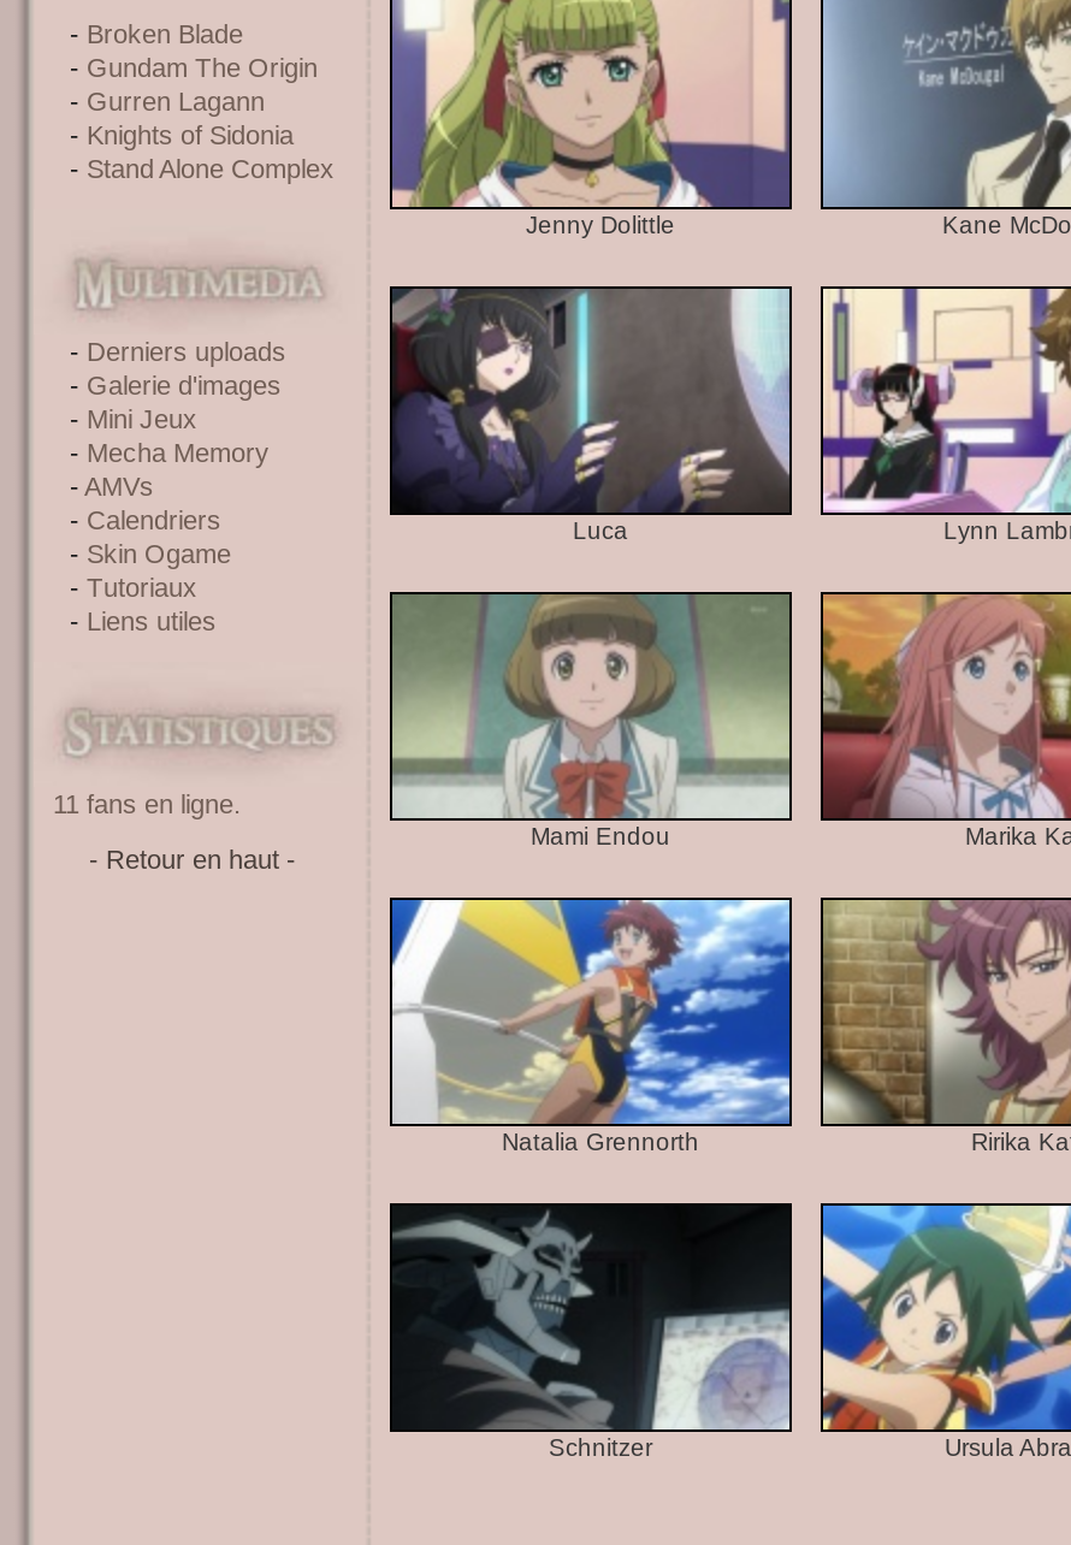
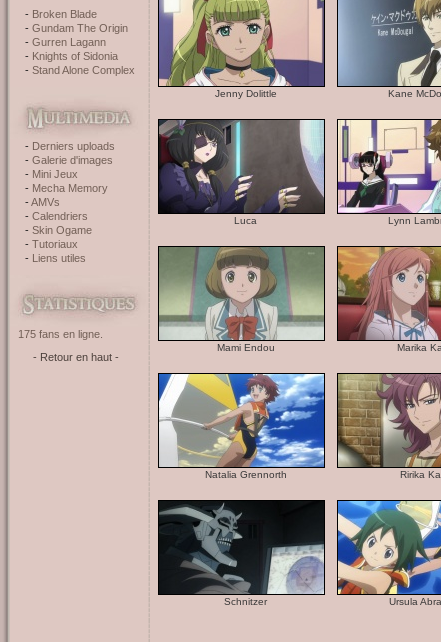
[53,789,241,818] 11 fans en ligne. -> [18,328,103,340] 175 fans en ligne.

